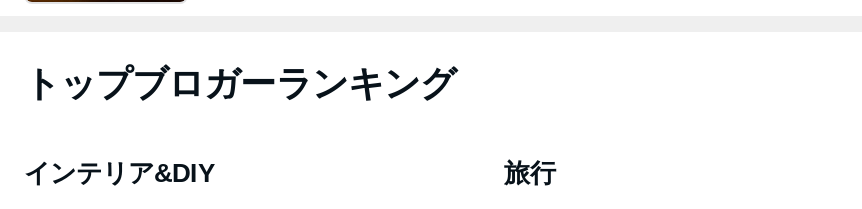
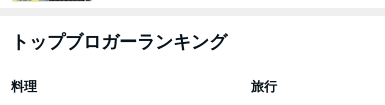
[24,158,216,188] インテリア&DIY -> [11,79,37,94] 料理

